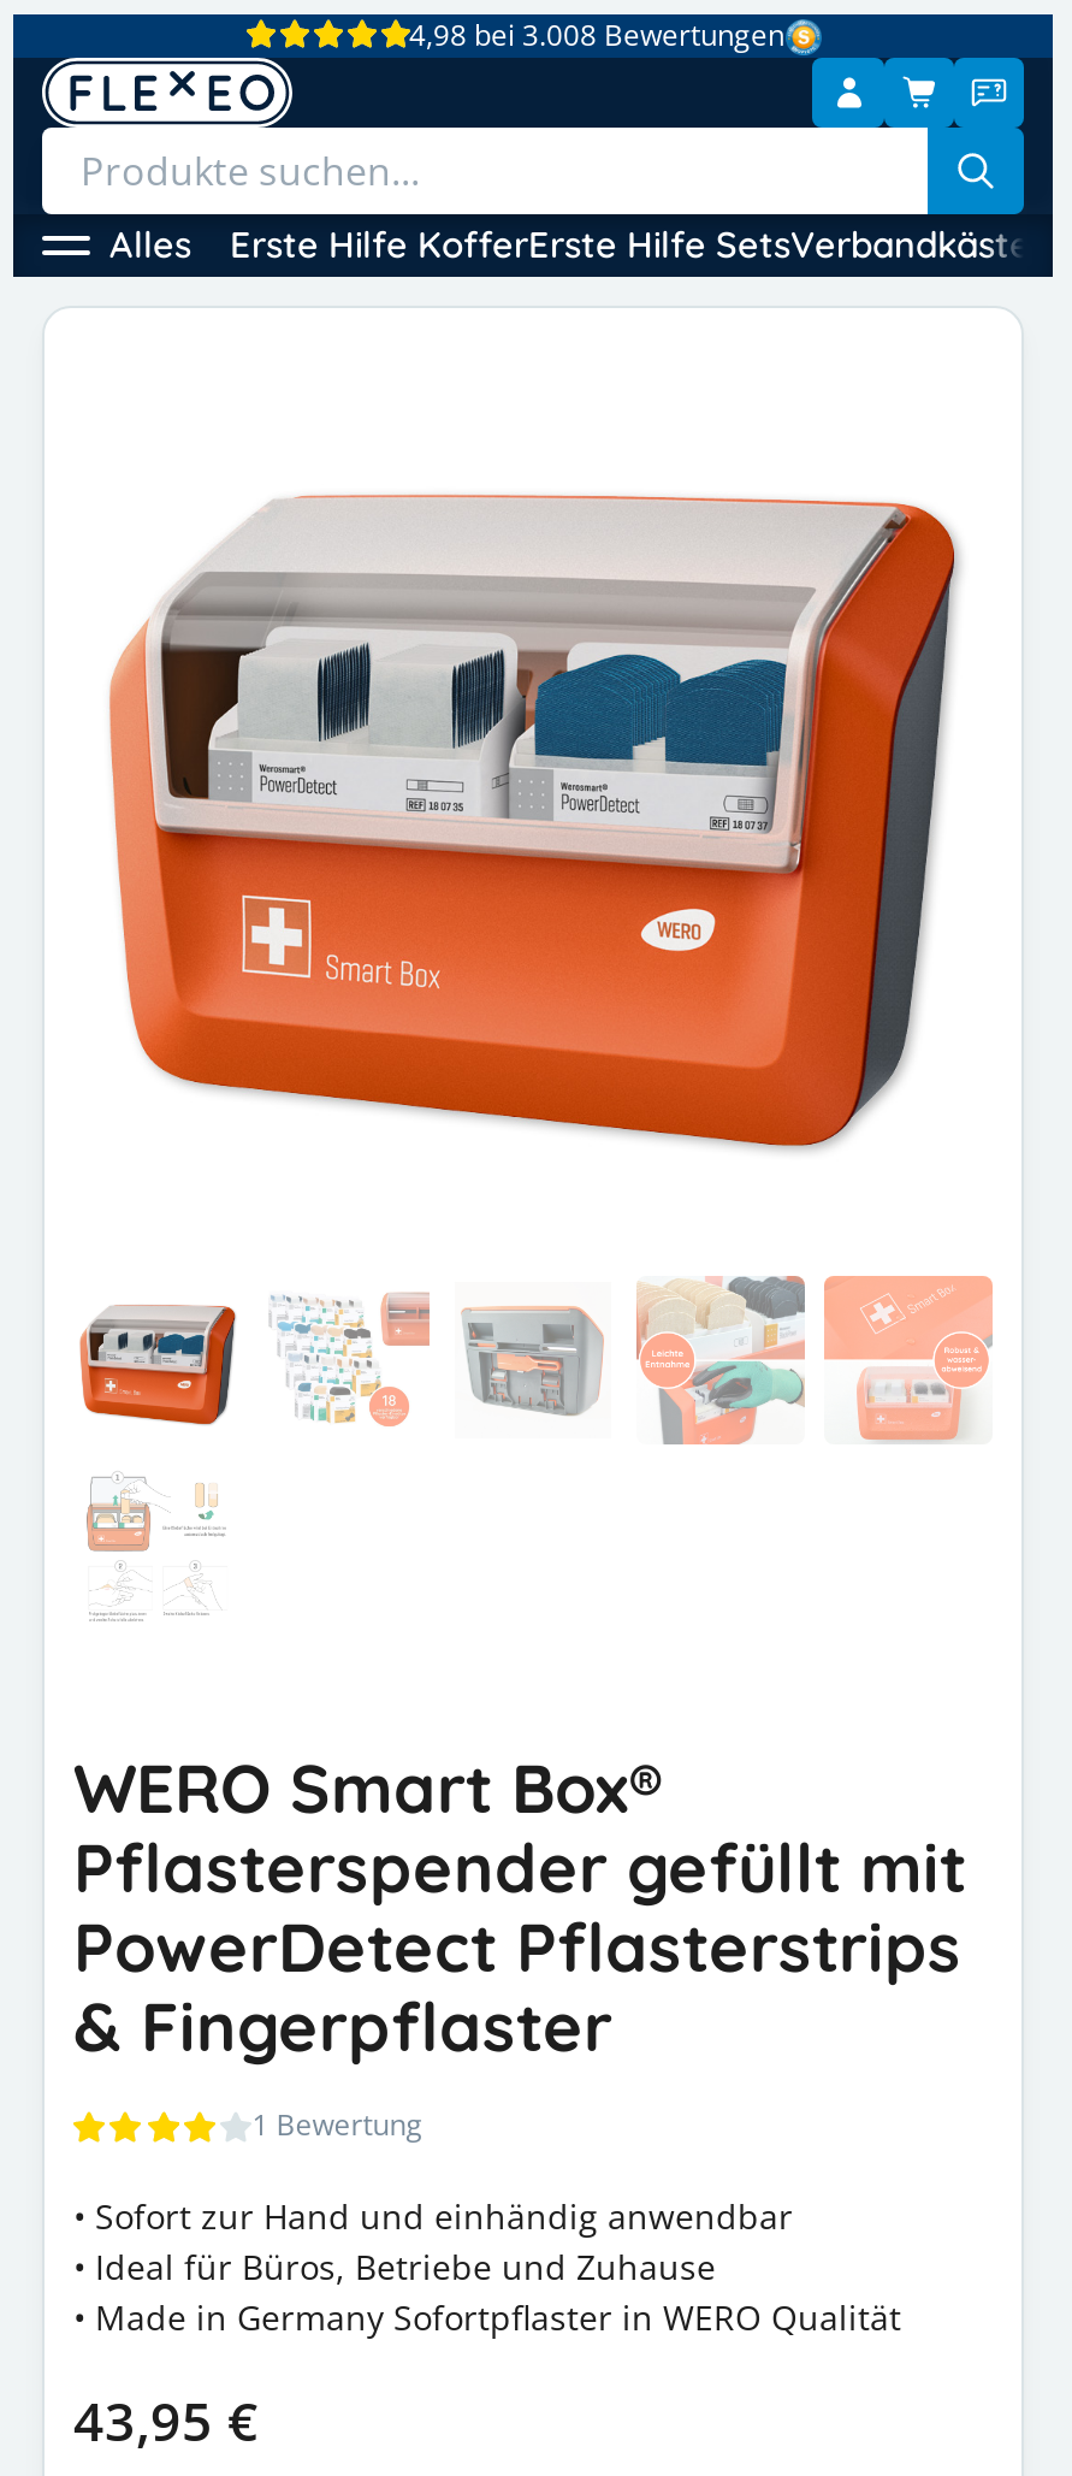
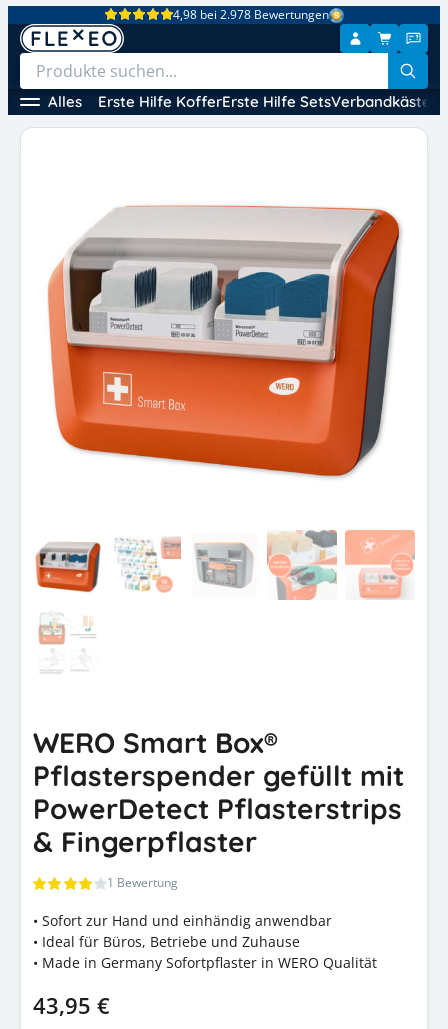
[409,14,784,55] 4,98 bei 3.008 Bewertungen -> [172,6,328,23] 4,98 bei 2.978 Bewertungen

